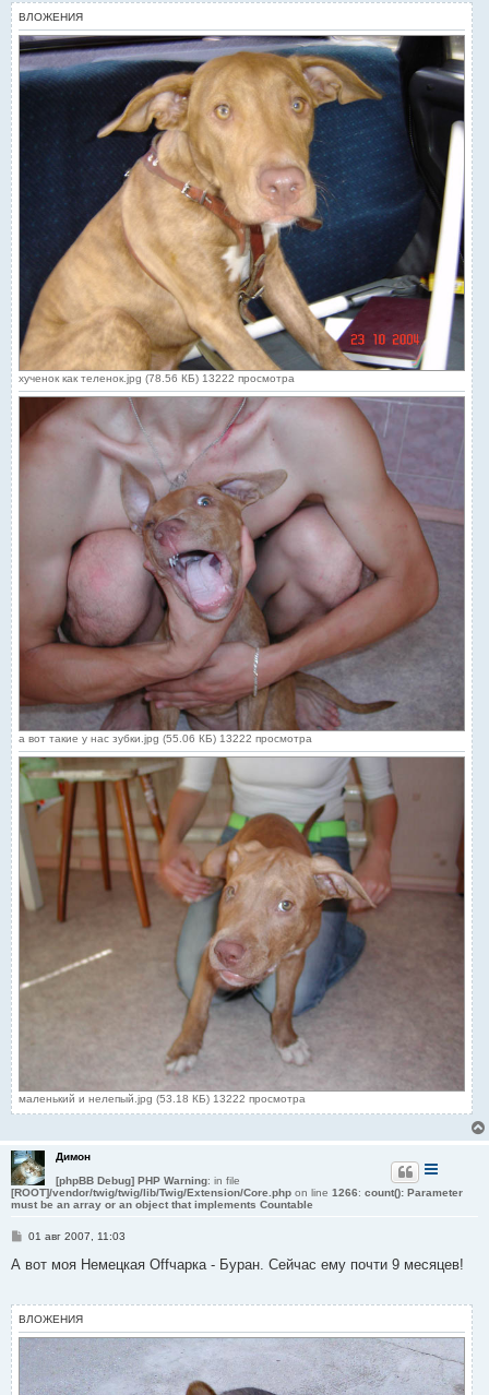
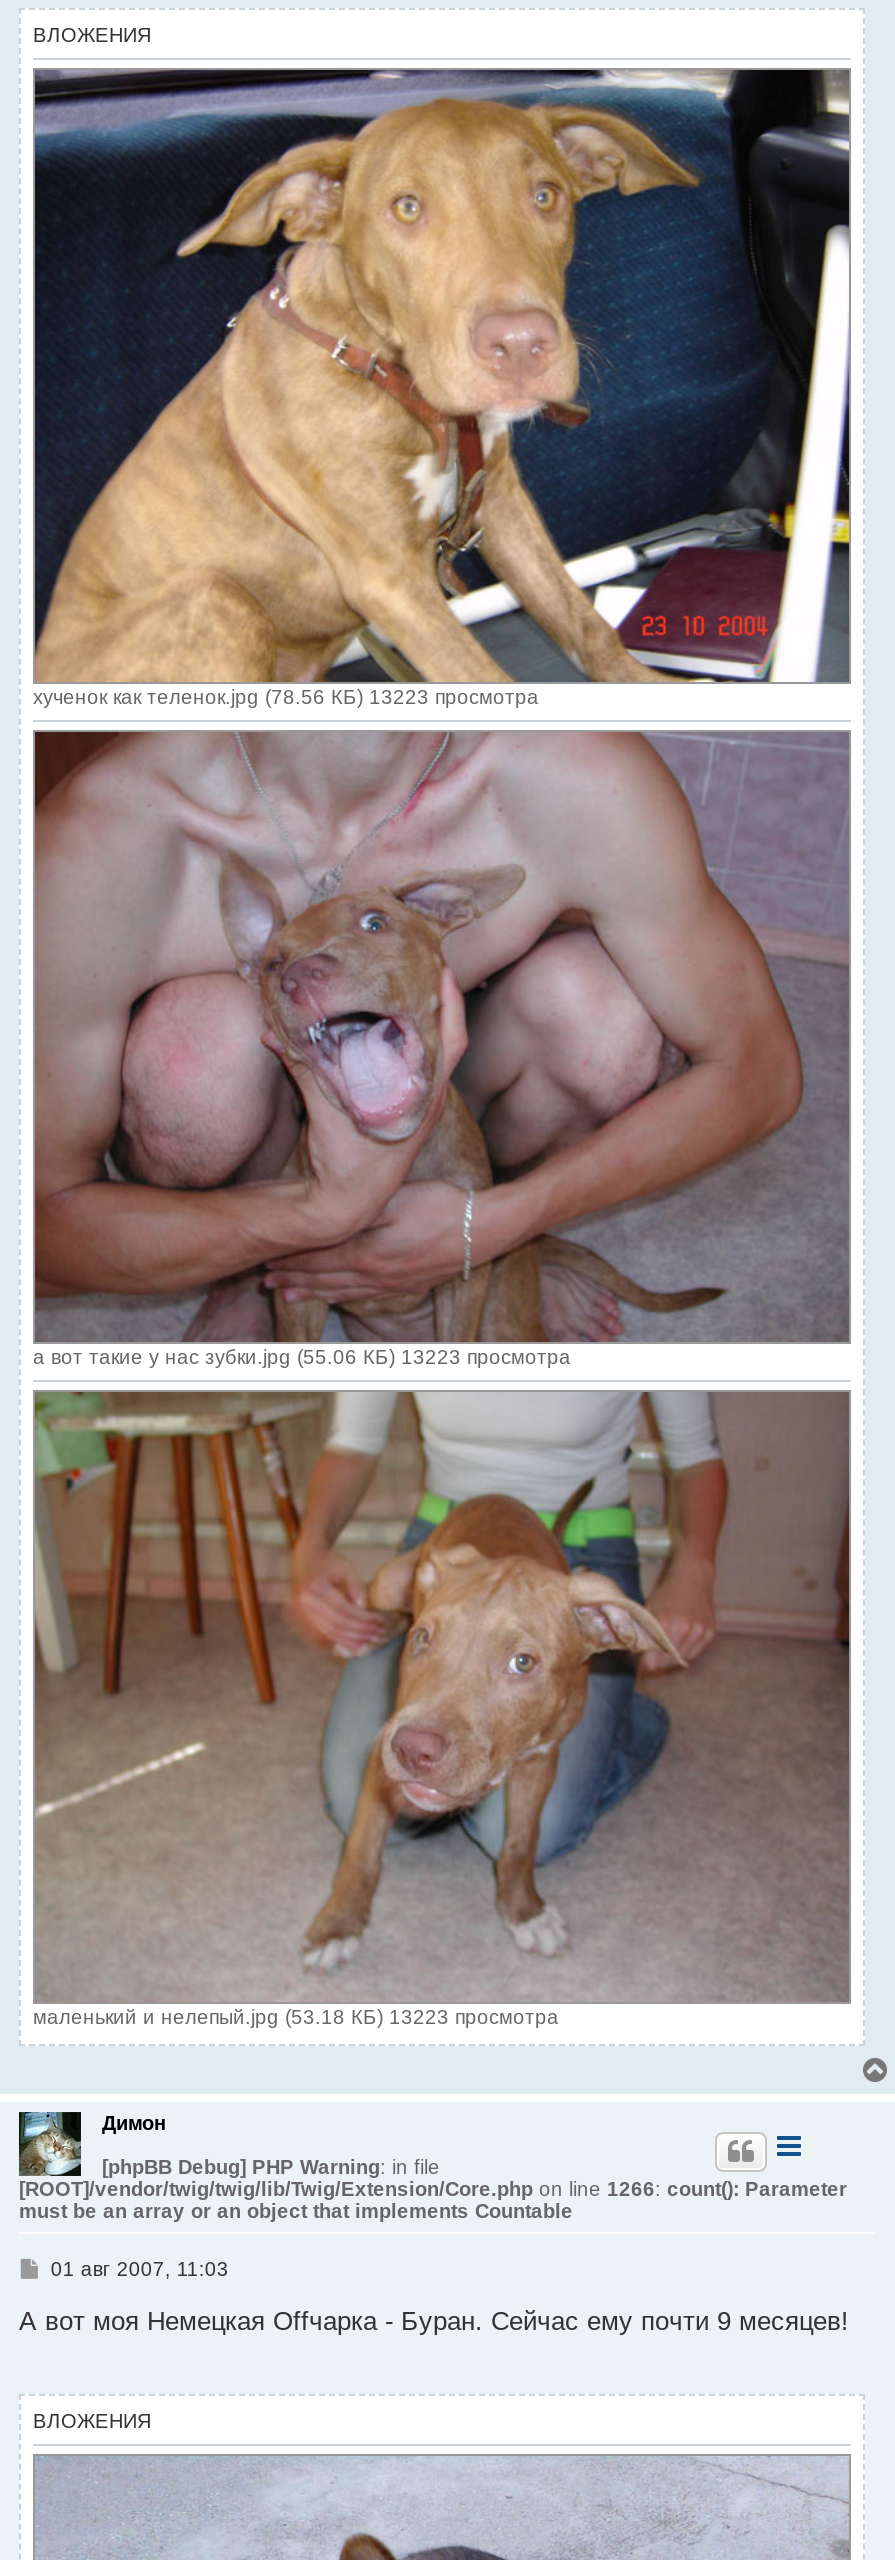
[19,372,295,384] хученок как теленок.jpg (78.56 КБ) 13222 просмотра -> [33,685,539,707] хученок как теленок.jpg (78.56 КБ) 13223 просмотра
[19,732,312,744] а вот такие у нас зубки.jpg (55.06 КБ) 13222 просмотра -> [33,1346,571,1368] а вот такие у нас зубки.jpg (55.06 КБ) 13223 просмотра
[19,1093,306,1105] маленький и нелепый.jpg (53.18 КБ) 13222 просмотра -> [33,2006,559,2028] маленький и нелепый.jpg (53.18 КБ) 13223 просмотра

